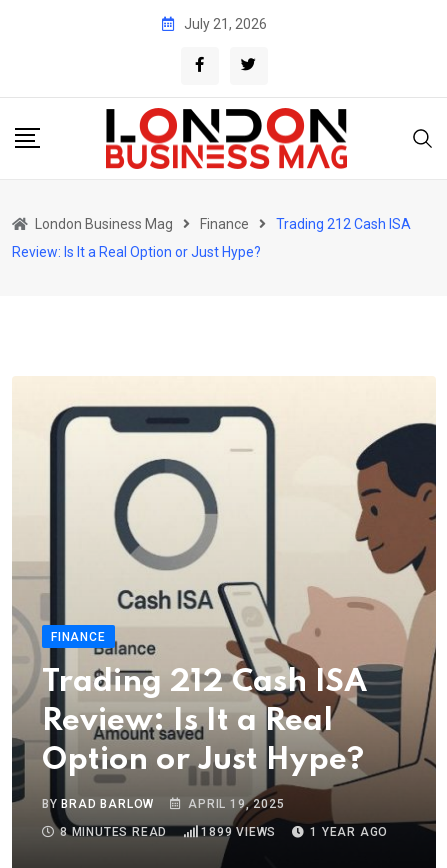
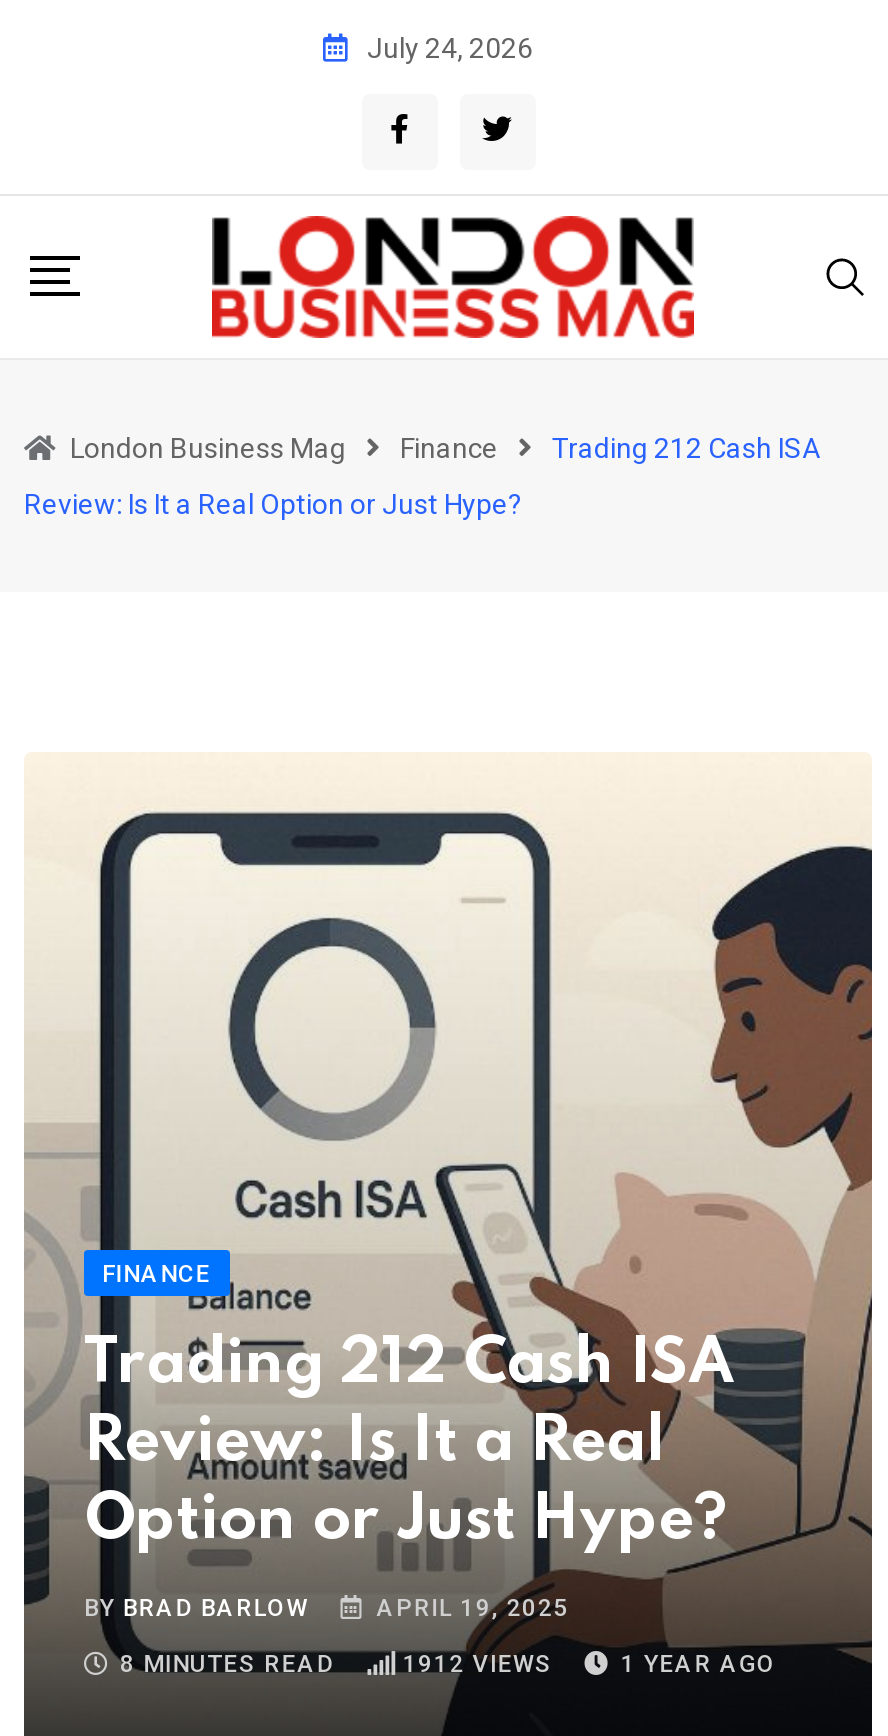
[183,15,266,31] July 21, 2026 -> [367,31,533,63] July 24, 2026
[201,825,276,839] 1899 VIEWS -> [402,1651,552,1679] 1912 VIEWS

